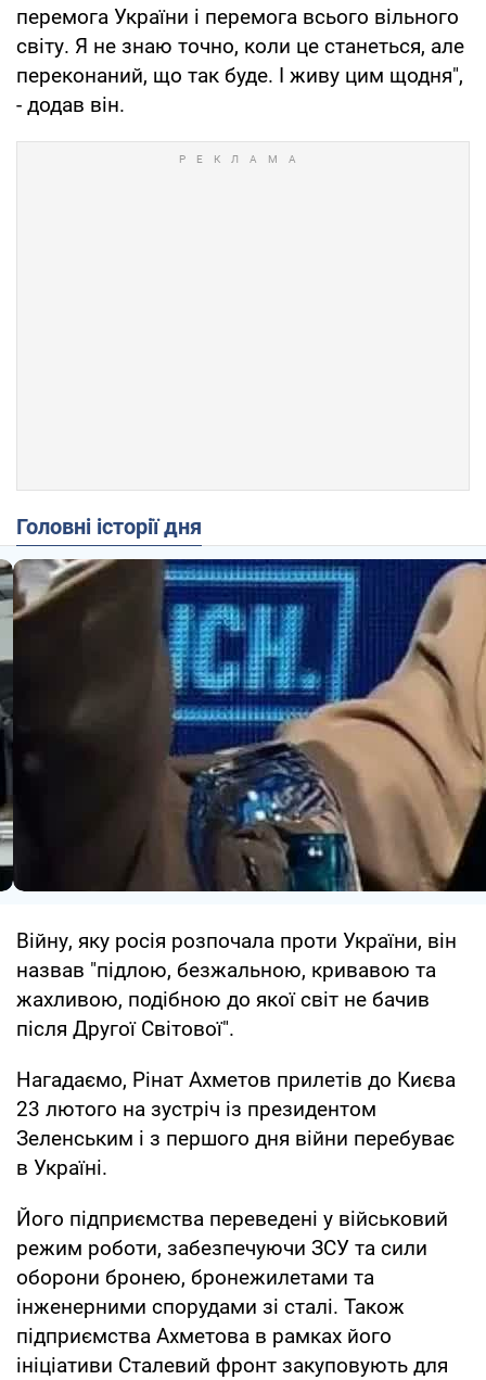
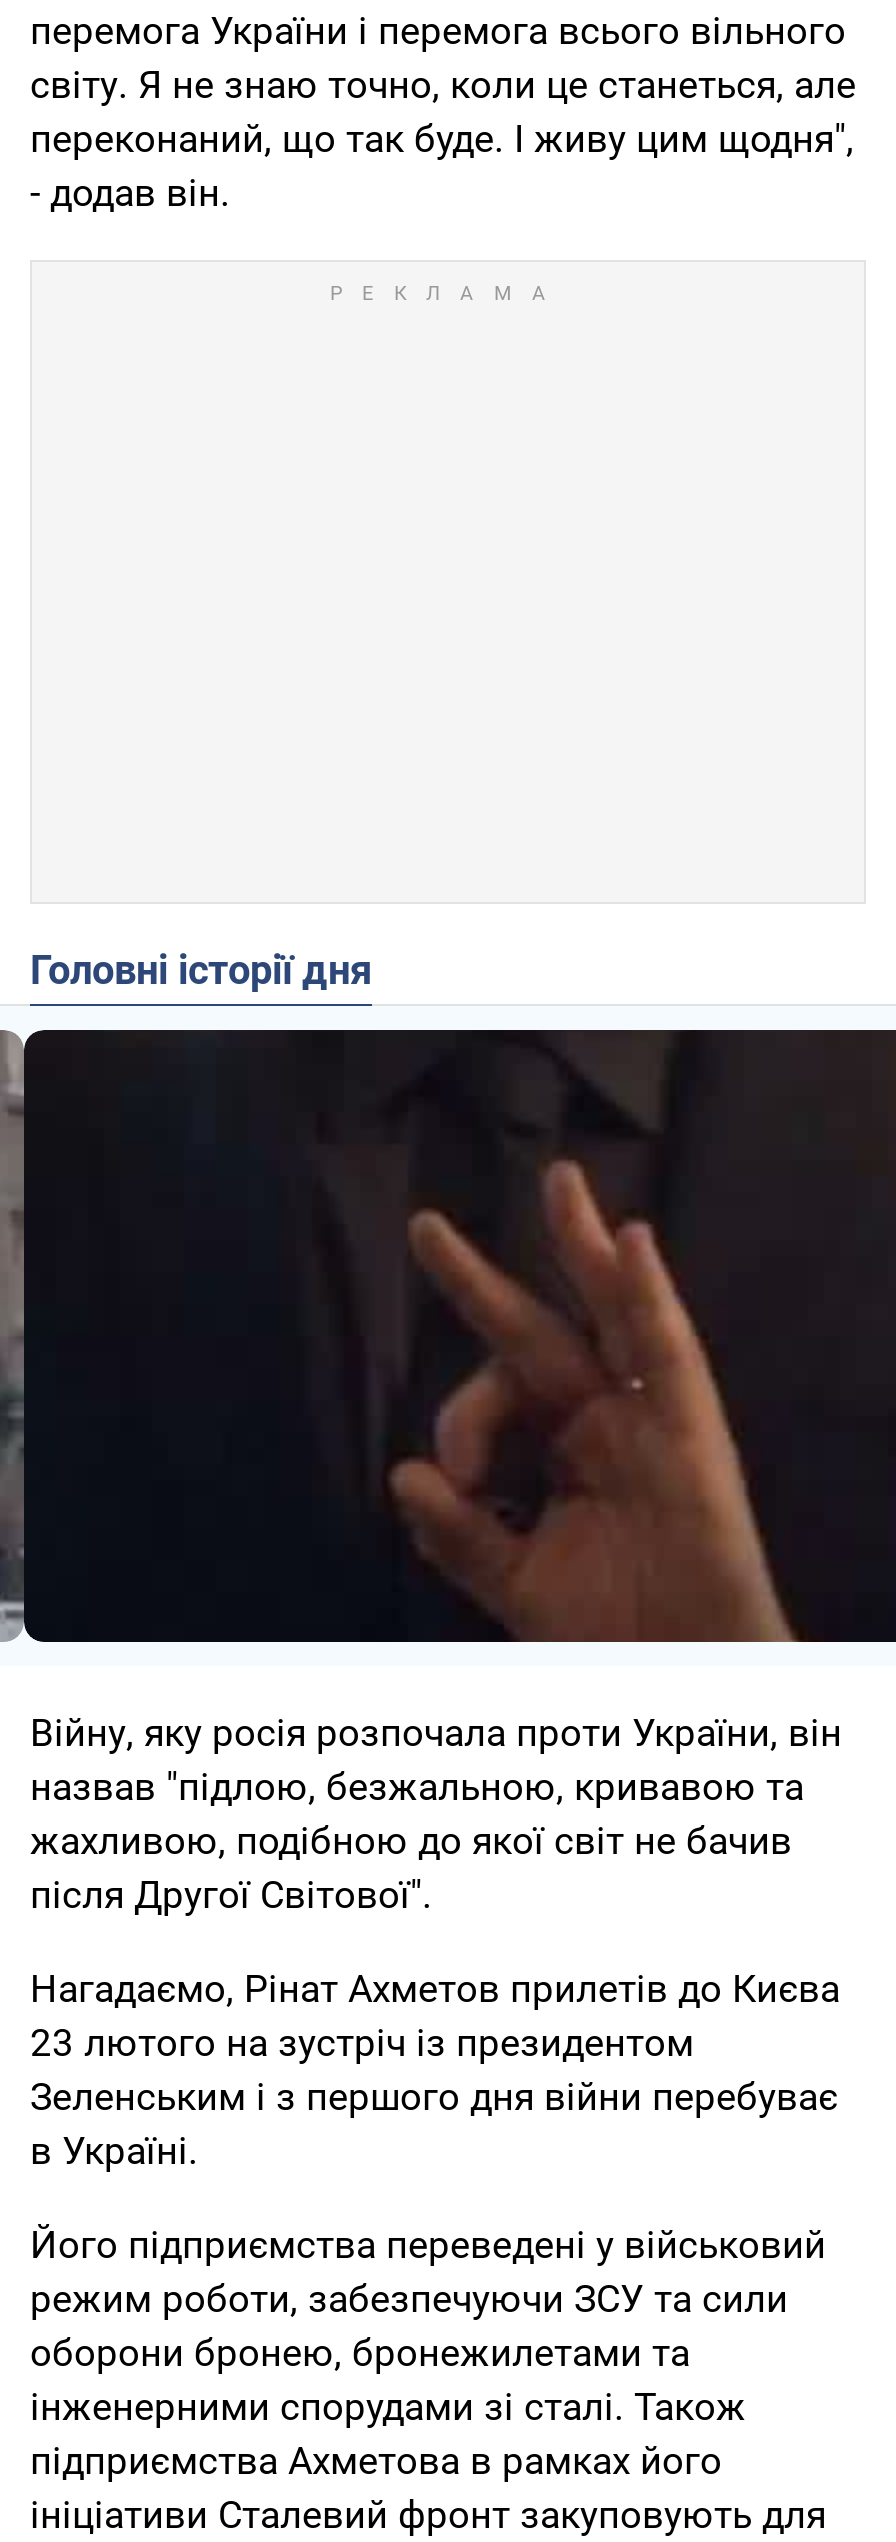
[3,559,483,891] [image] -> [6,1028,890,1642] [image]

